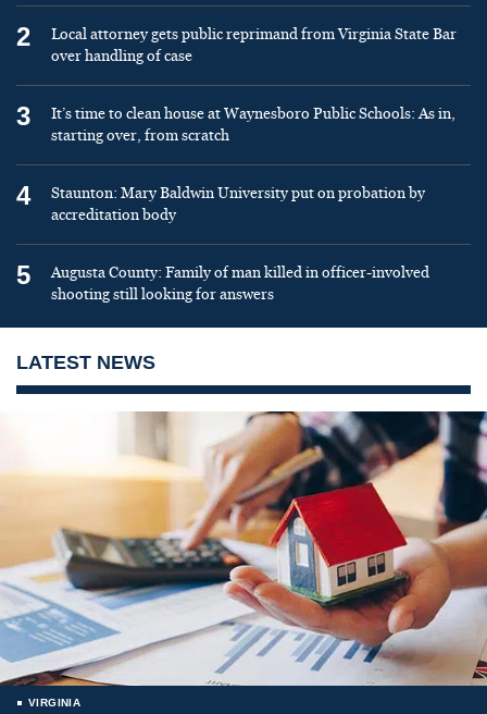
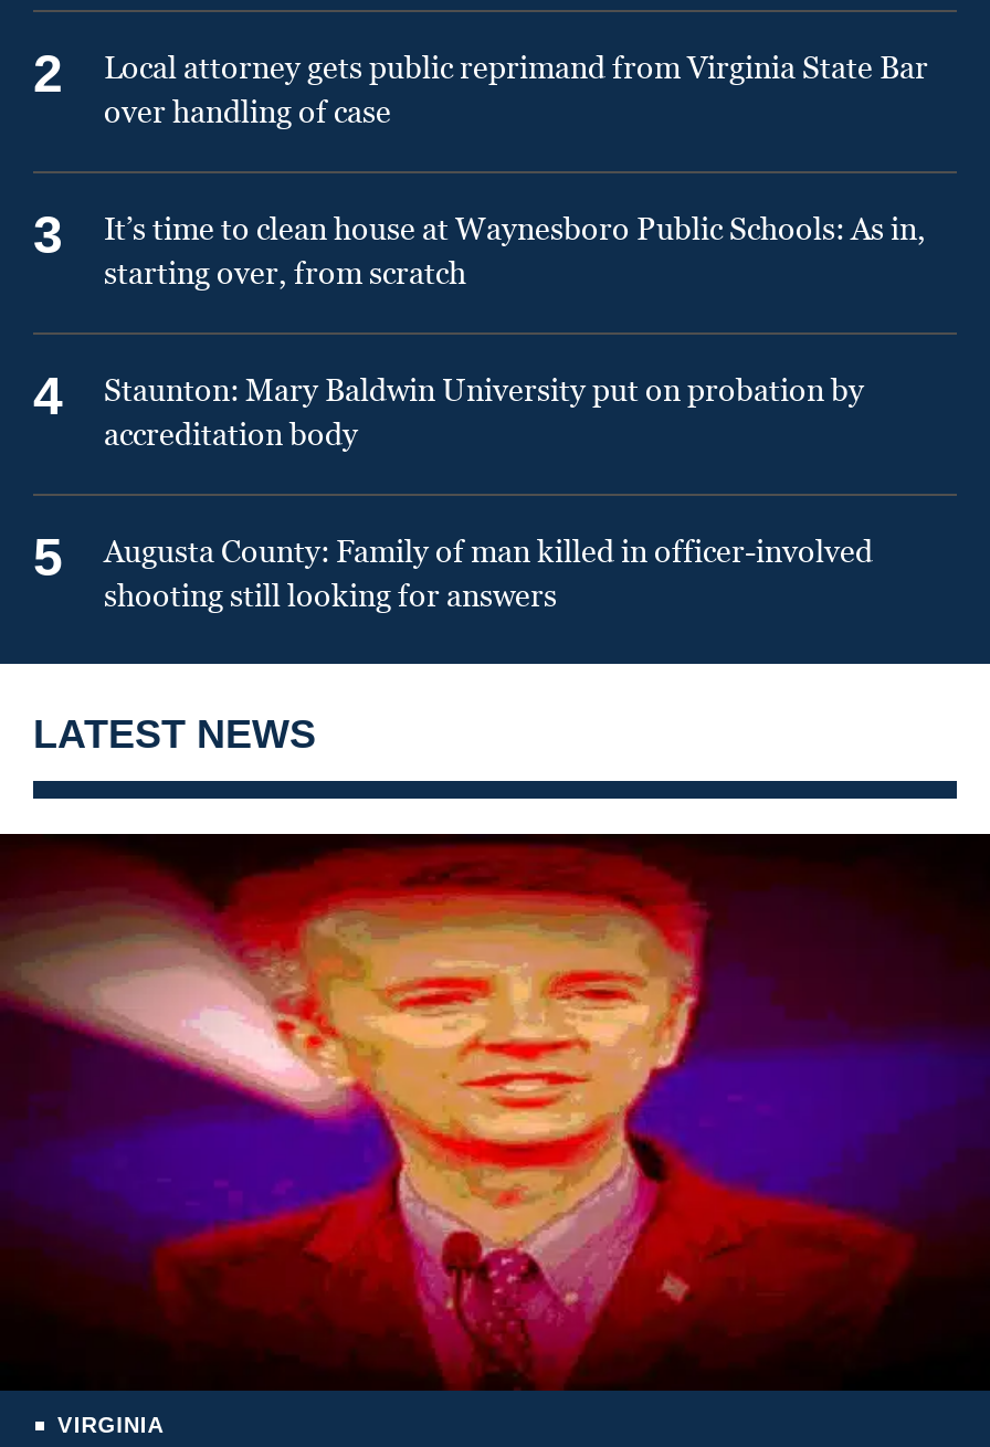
[3,410,484,687] [image] -> [7,832,983,1393] [image]

